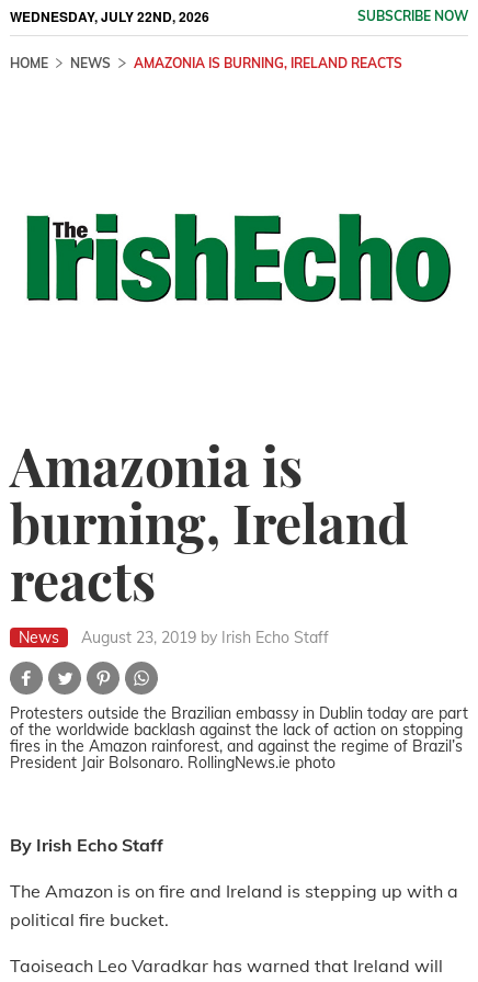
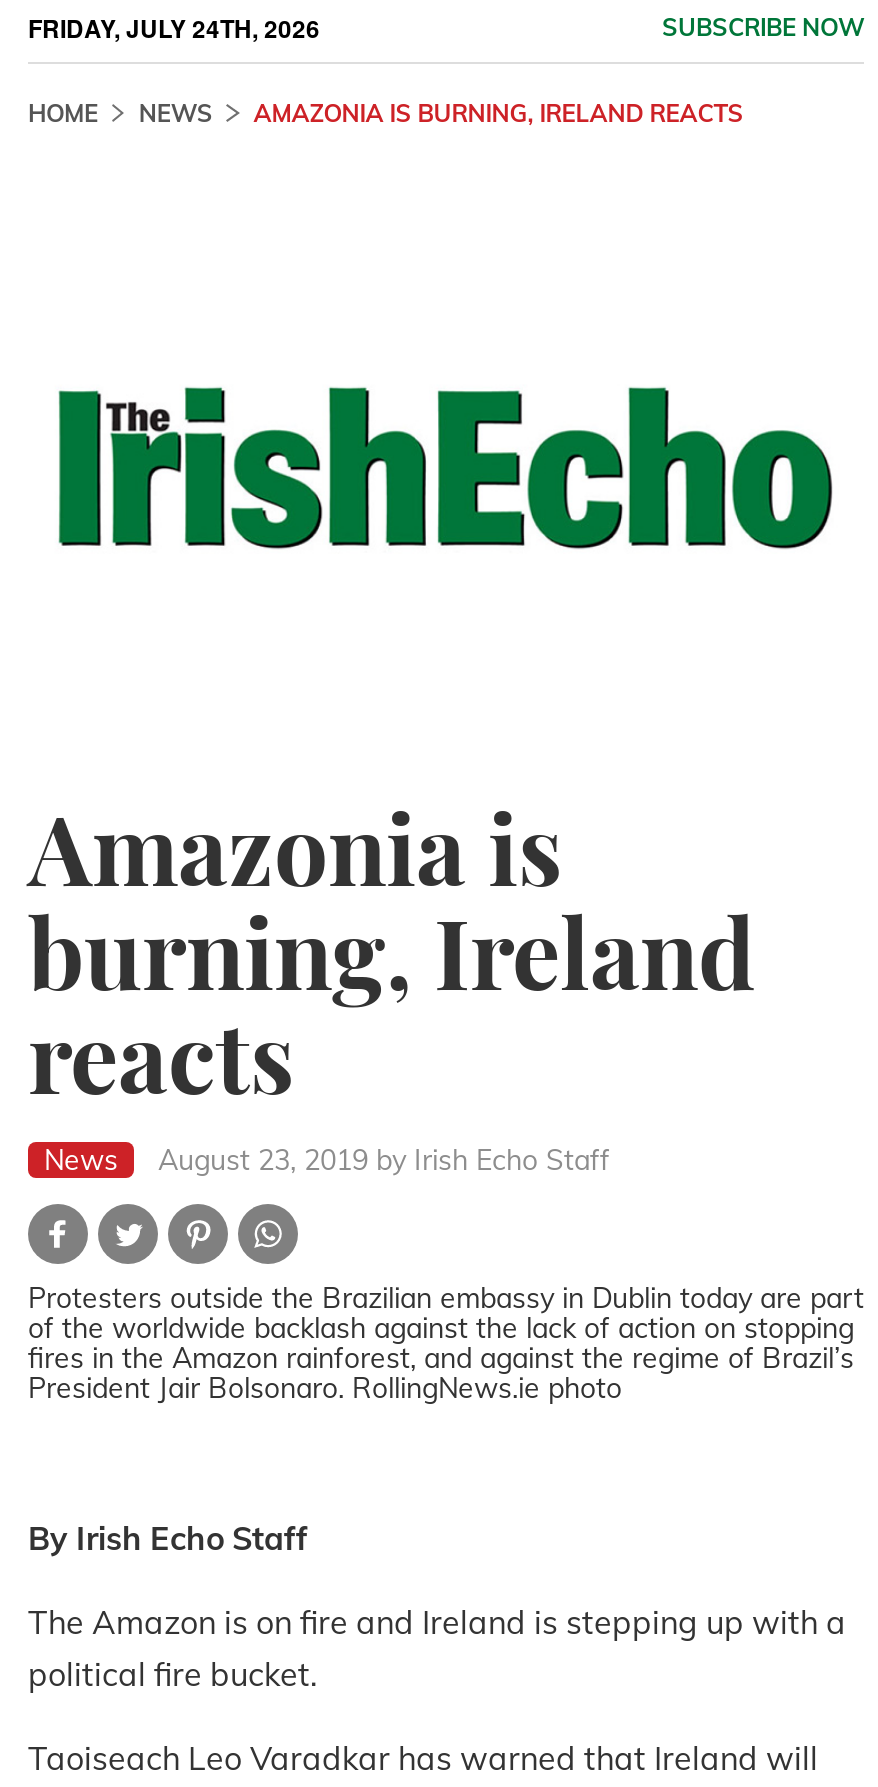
[10,6,209,26] WEDNESDAY, JULY 22ND, 2026 -> [28,10,320,46] FRIDAY, JULY 24TH, 2026

